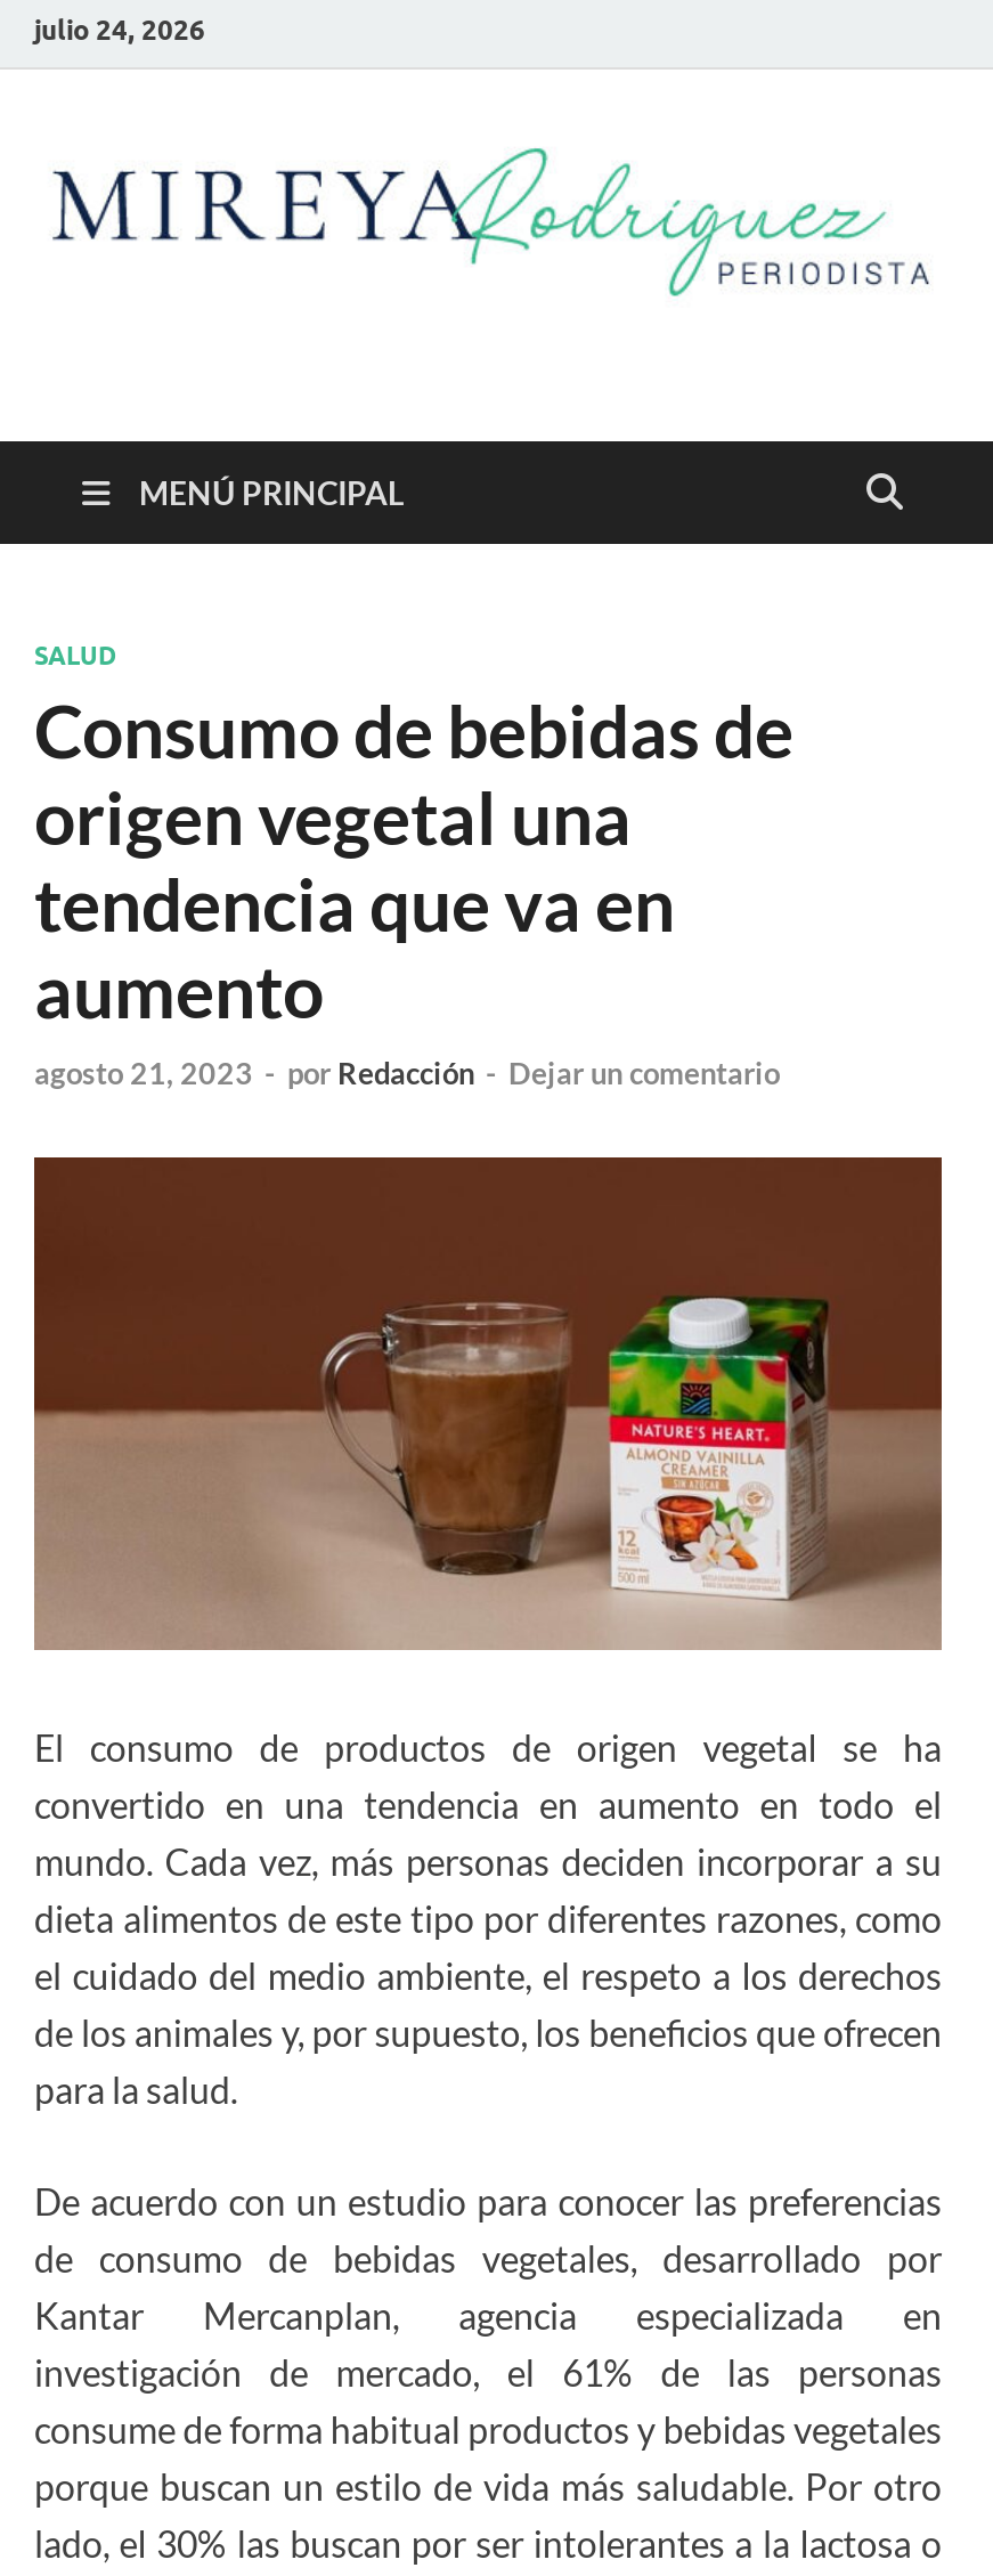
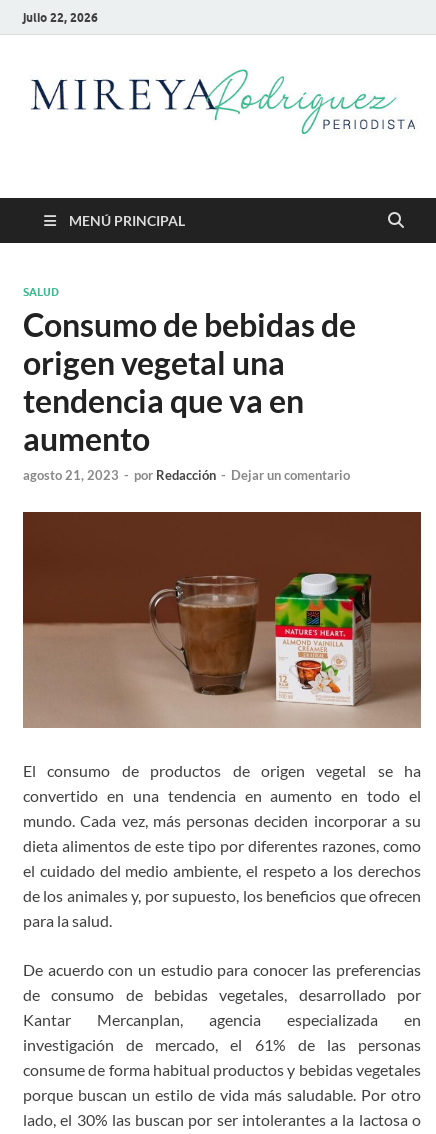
[34,11,205,46] julio 24, 2026 -> [23,9,98,24] julio 22, 2026

